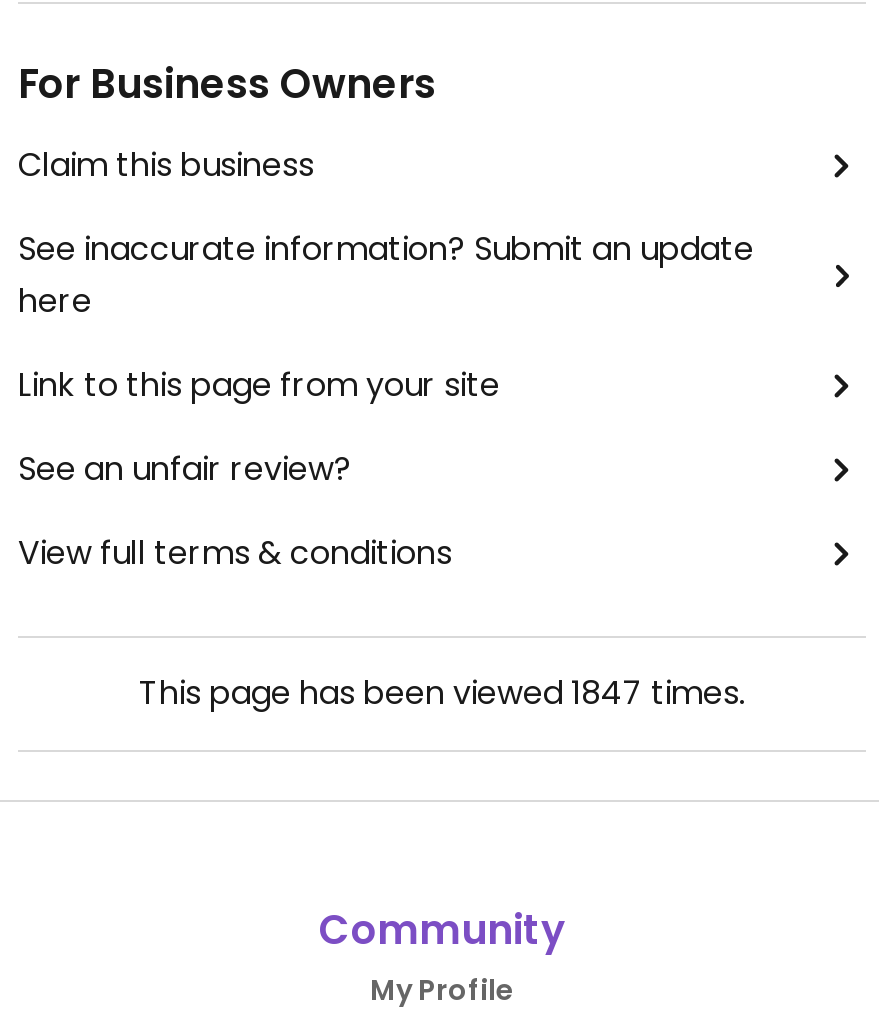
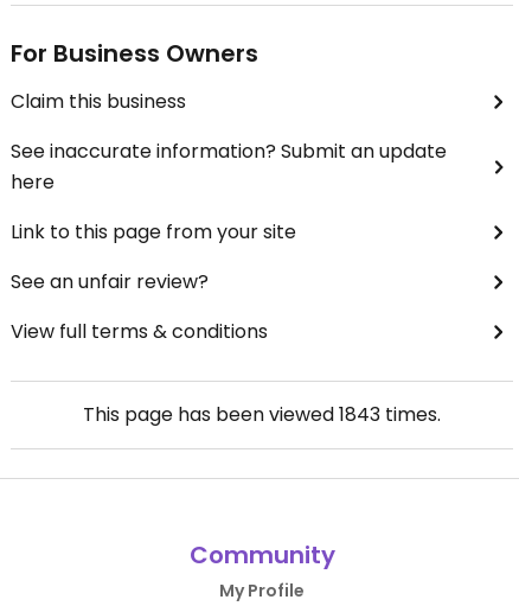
[139,671,745,717] This page has been viewed 1847 times. -> [83,401,441,429] This page has been viewed 1843 times.

